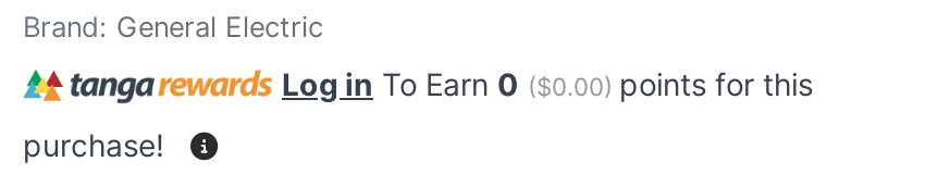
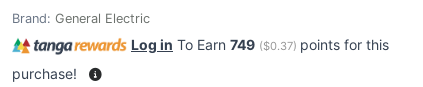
[282,65,813,102] Log in To Earn 0 ($0.00) points for this -> [131,36,389,53] Log in To Earn 749 ($0.37) points for this

